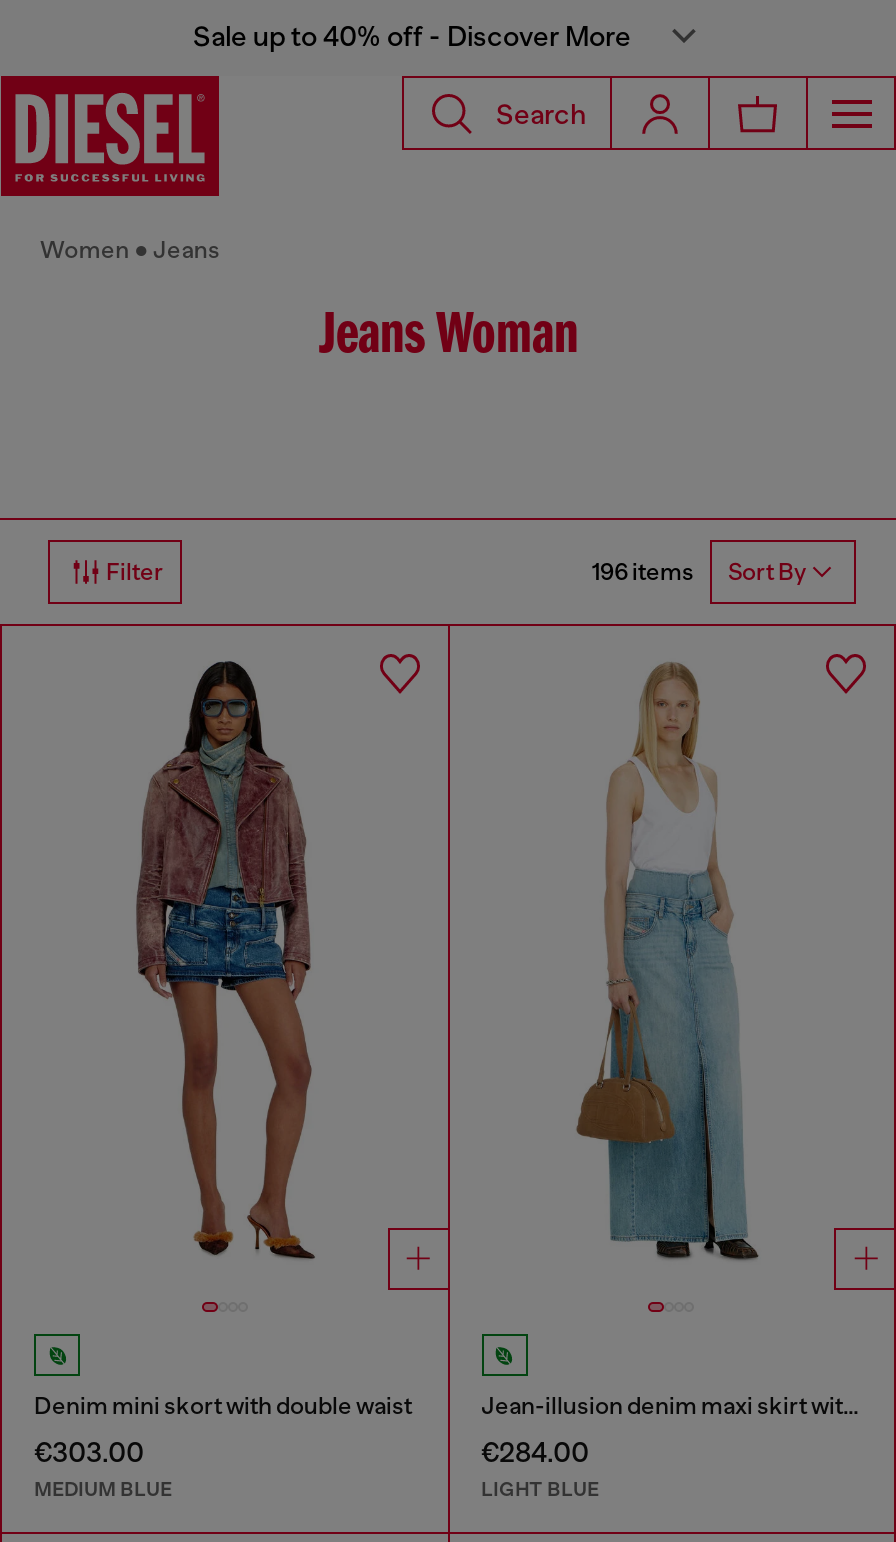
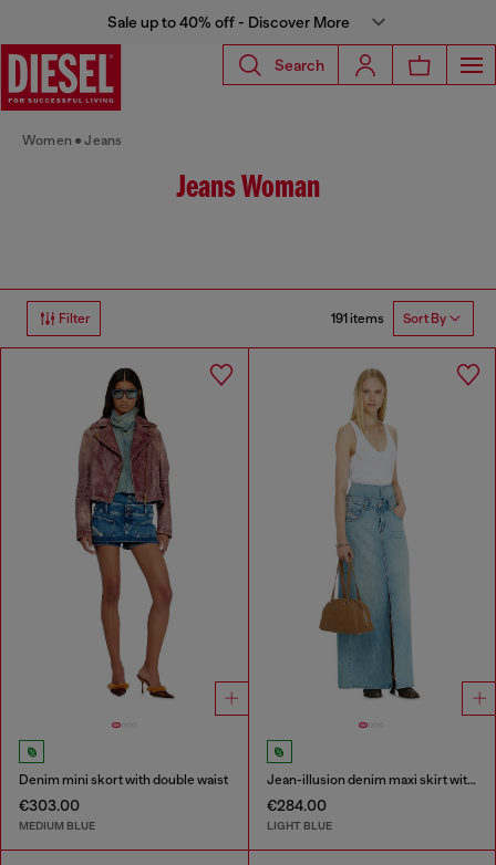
[592,558,806,587] 196 items Sort By -> [331,311,446,327] 191 items Sort By

